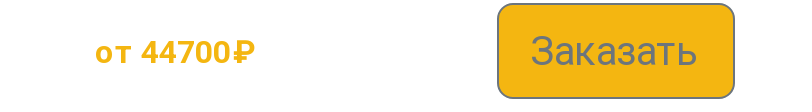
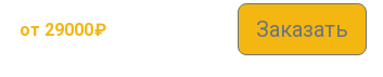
[95,32,255,70] от 44700₽ -> [20,19,106,40] от 29000₽

